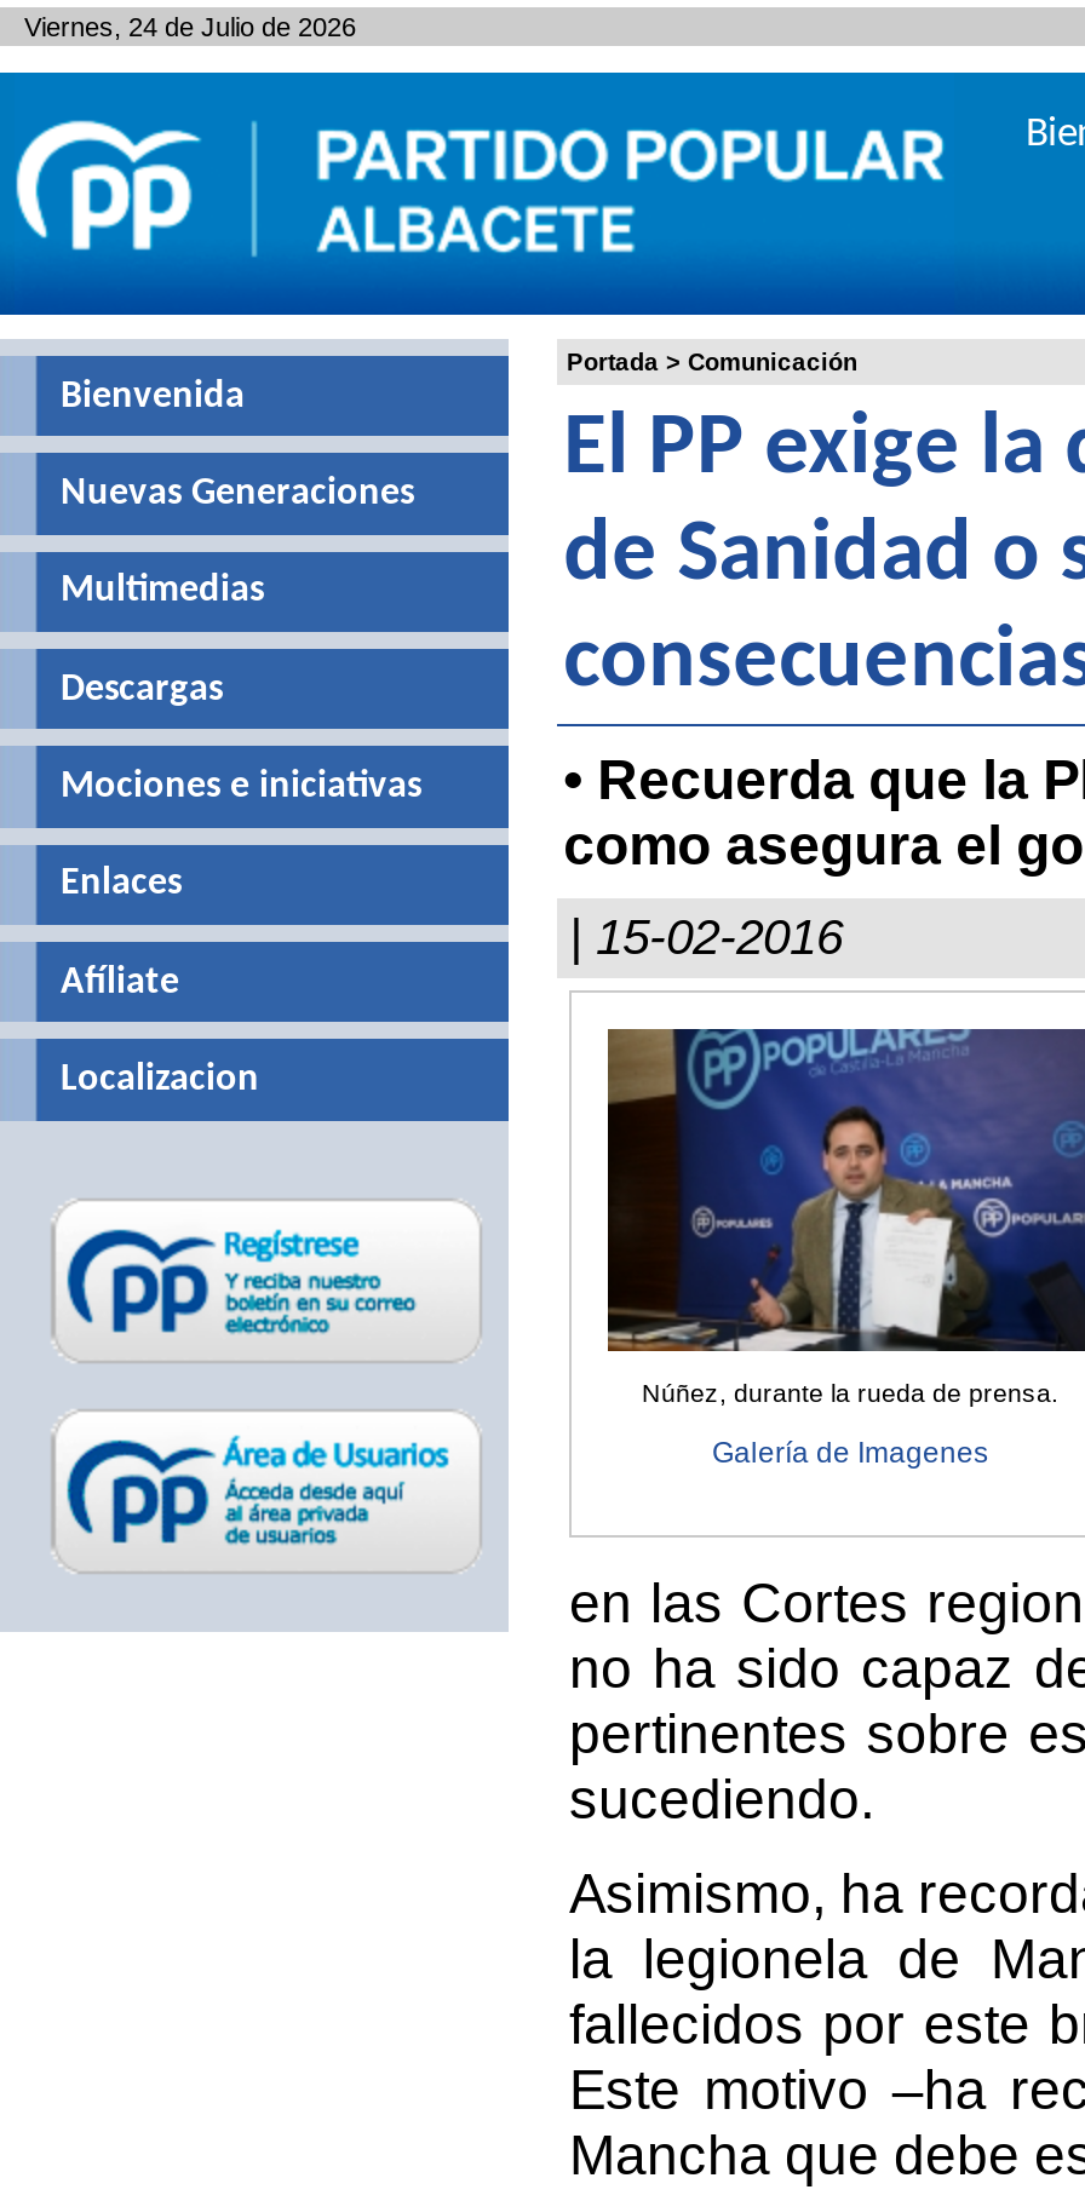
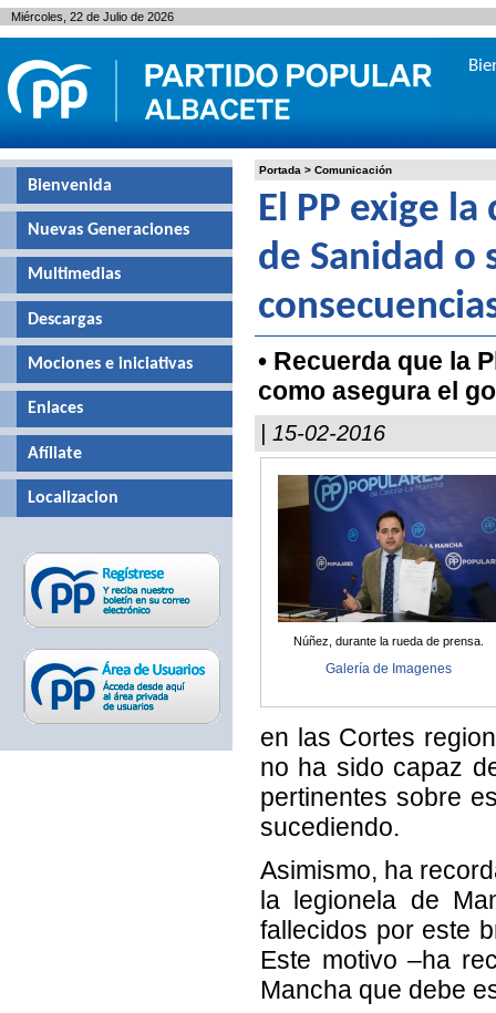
[24,12,356,41] Viernes, 24 de Julio de 2026 -> [11,10,174,23] Miércoles, 22 de Julio de 2026

